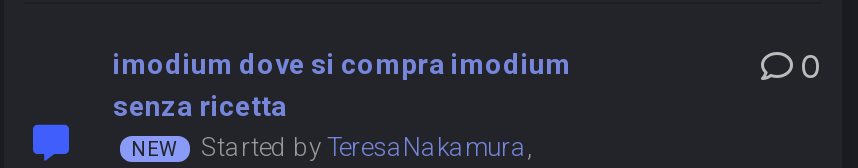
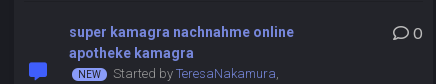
[113,48,571,122] imodium dove si compra imodium | senza ricetta -> [68,24,293,61] super kamagra nachnahme online | apotheke kamagra

